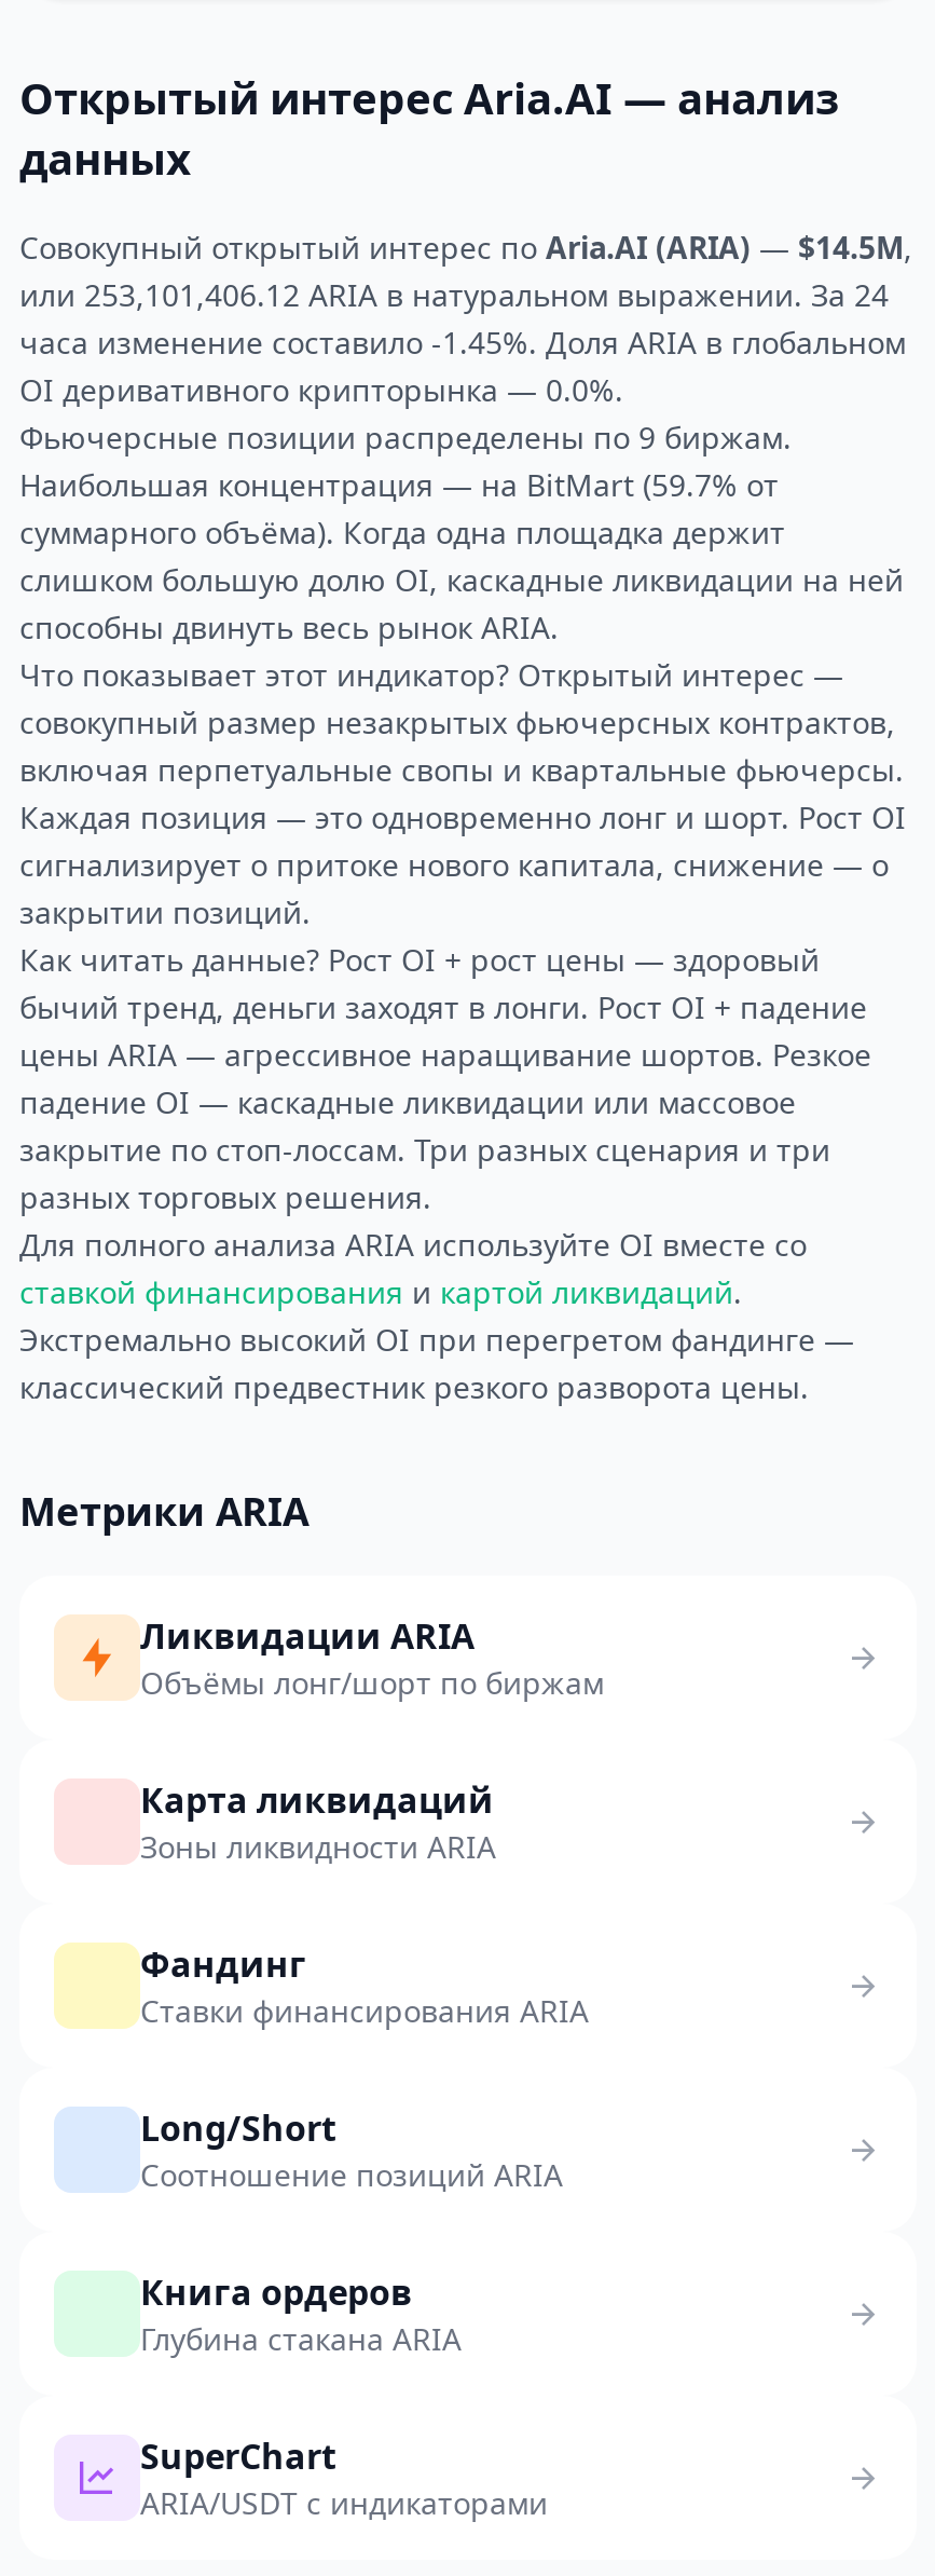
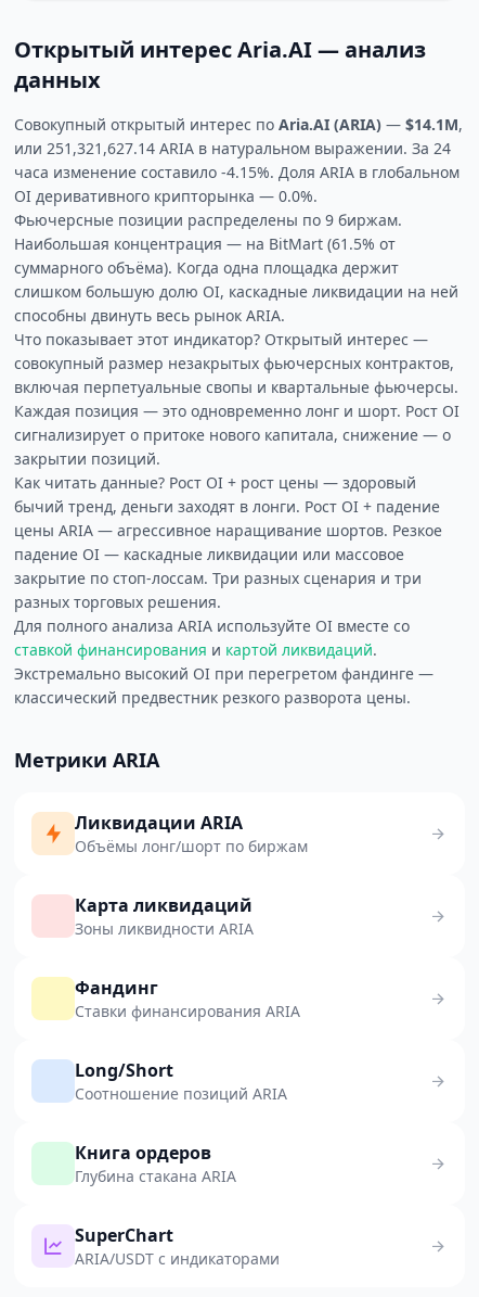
[19,227,912,268] Совокупный открытый интерес по Aria.AI (ARIA) — $14.5M, -> [14,114,463,135] Совокупный открытый интерес по Aria.AI (ARIA) — $14.1M,
[19,274,889,315] или 253,101,406.12 ARIA в натуральном выражении. За 24 -> [14,138,451,158] или 251,321,627.14 ARIA в натуральном выражении. За 24
[19,322,906,363] часа изменение составило -1.45%. Доля ARIA в глобальном -> [14,162,459,182] часа изменение составило -4.15%. Доля ARIA в глобальном
[19,464,779,505] Наибольшая концентрация — на BitMart (59.7% от -> [14,233,396,254] Наибольшая концентрация — на BitMart (61.5% от

